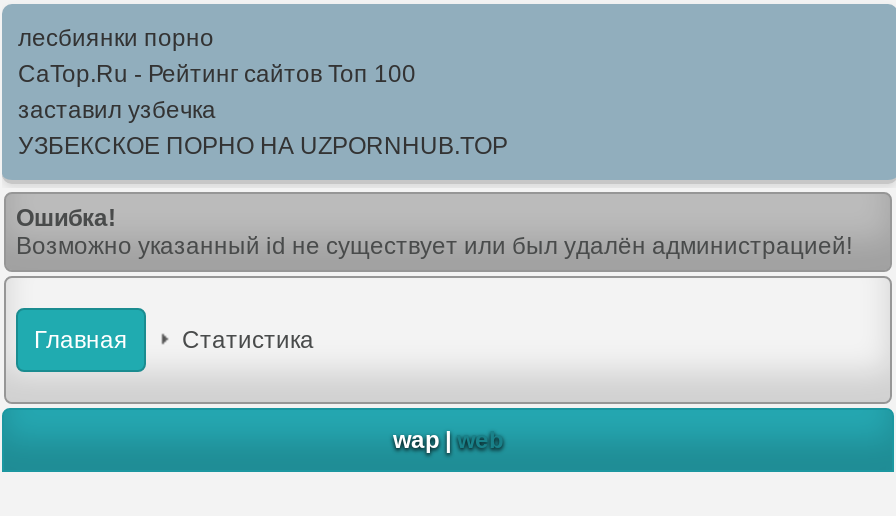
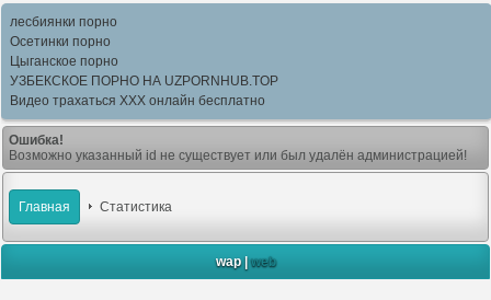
[18,60,416,124] CaTop.Ru - Рейтинг сайтов Toп 100 | заставил узбечка -> [10,34,118,69] Осетинки порно | Цыганское порно
none -> [10,93,265,108] Видео трахаться XXX онлайн бесплатно

